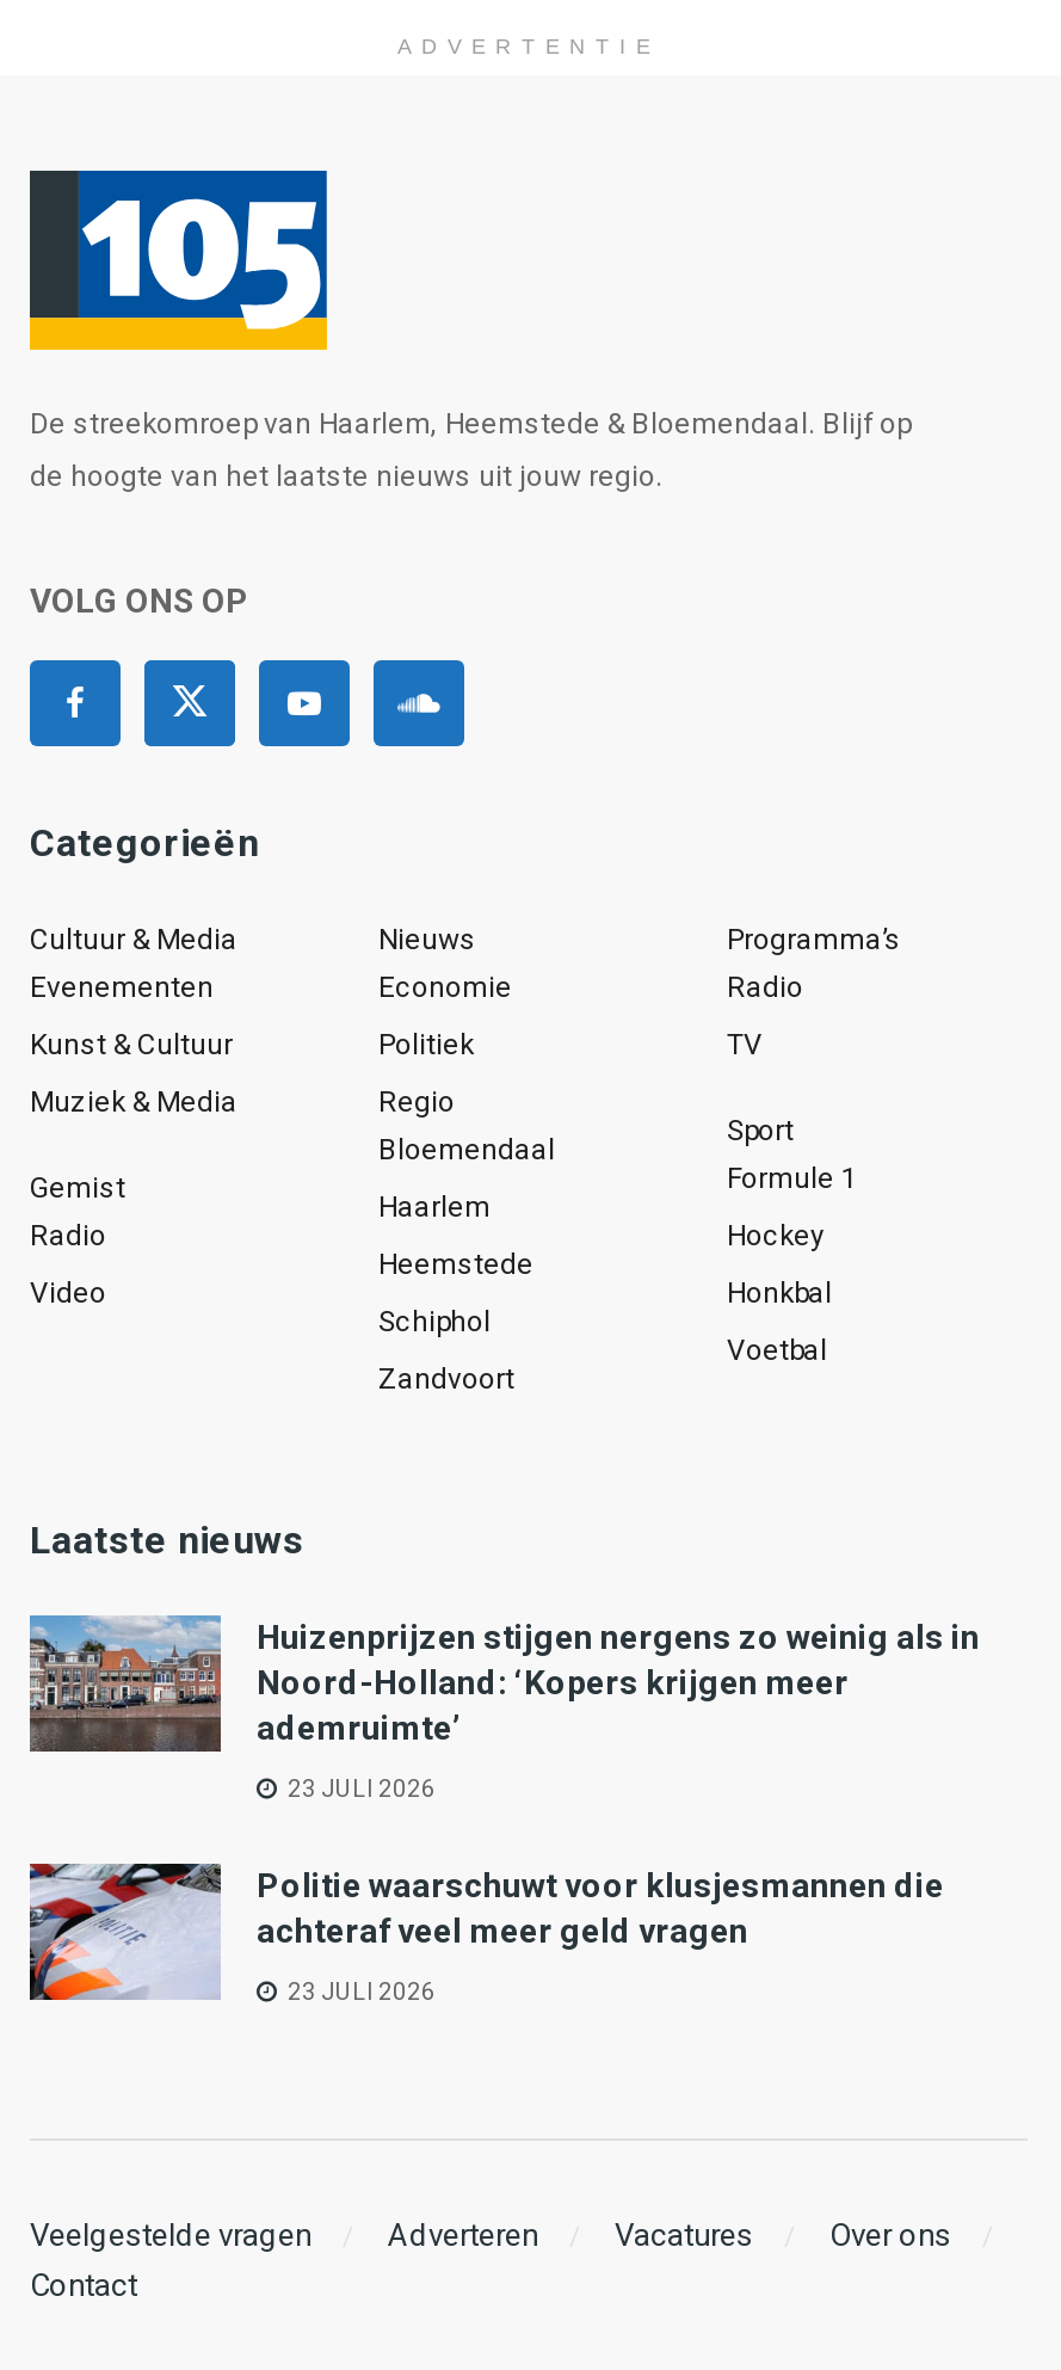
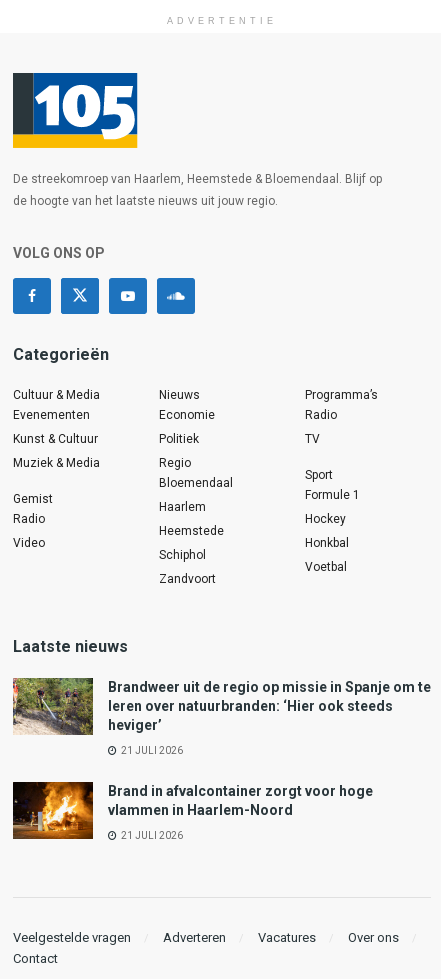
[27,1613,980,1754] [image] | Huizenprijzen stijgen nergens zo weinig als in | Noord-Holland: ‘Kopers krijgen meer | ademruimte’ -> [12,677,431,735] [image] | Brandweer uit de regio op missie in Spanje om te | leren over natuurbranden: ‘Hier ook steeds | heviger’
[283,1774,436,1800] 23 JULI 2026 -> [119,744,183,755] 21 JULI 2026
[27,1861,944,2002] [image] | Politie waarschuwt voor klusjesmannen die | achteraf veel meer geld vragen -> [12,781,373,840] [image] | Brand in afvalcontainer zorgt voor hoge | vlammen in Haarlem-Noord
[283,1977,436,2003] 23 JULI 2026 -> [119,829,183,840] 21 JULI 2026

